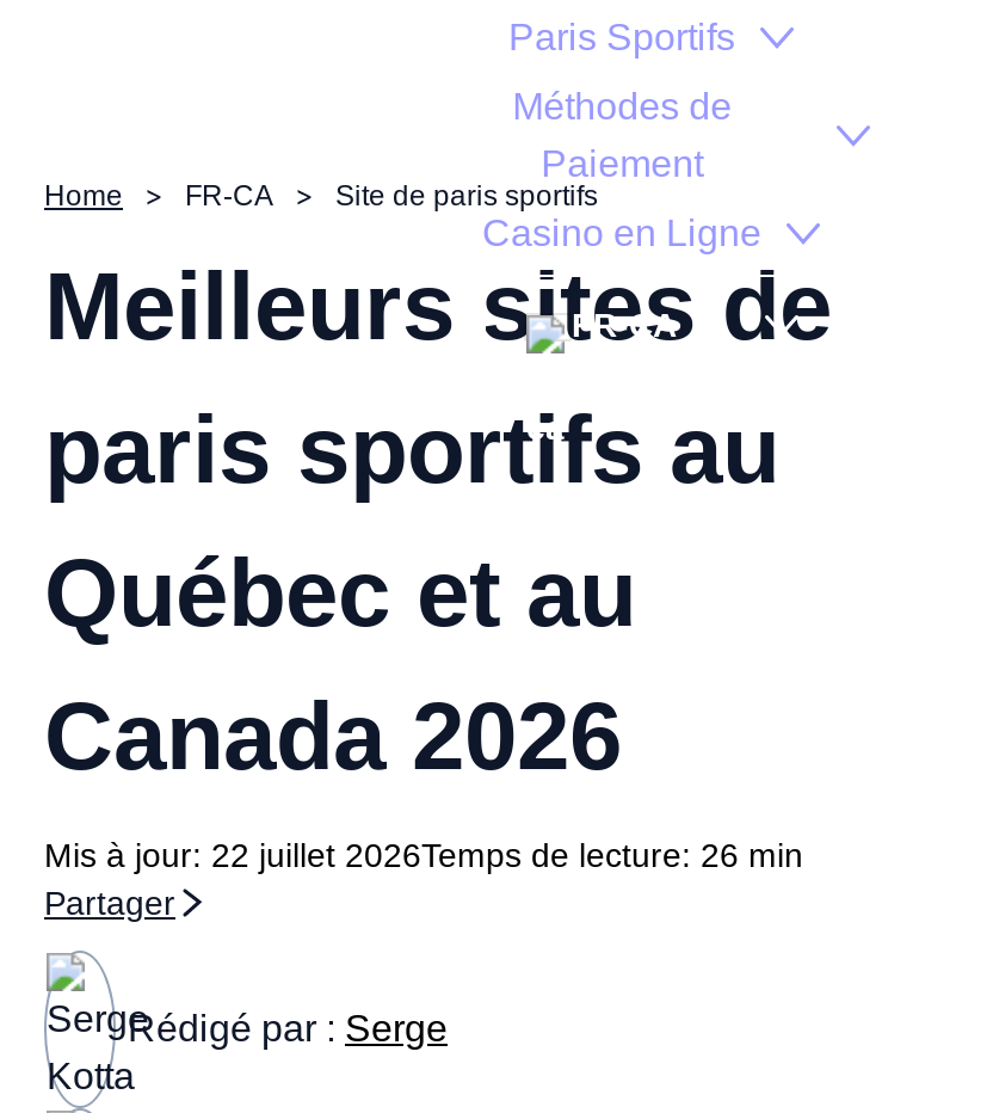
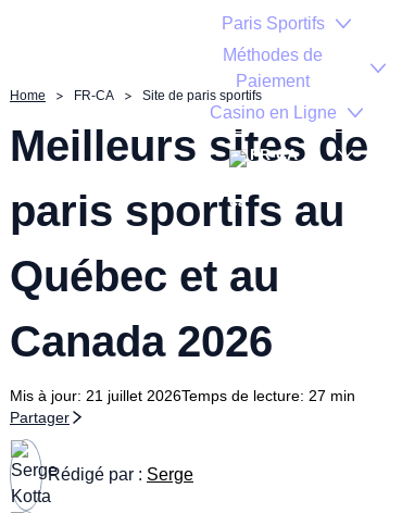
[44,836,803,874] Mis à jour: 22 juillet 2026Temps de lecture: 26 min -> [10,387,355,404] Mis à jour: 21 juillet 2026Temps de lecture: 27 min

